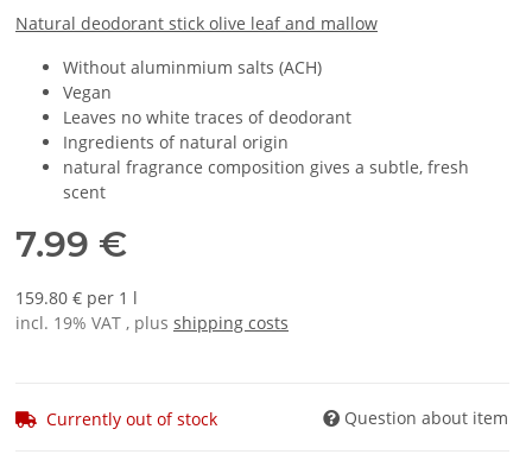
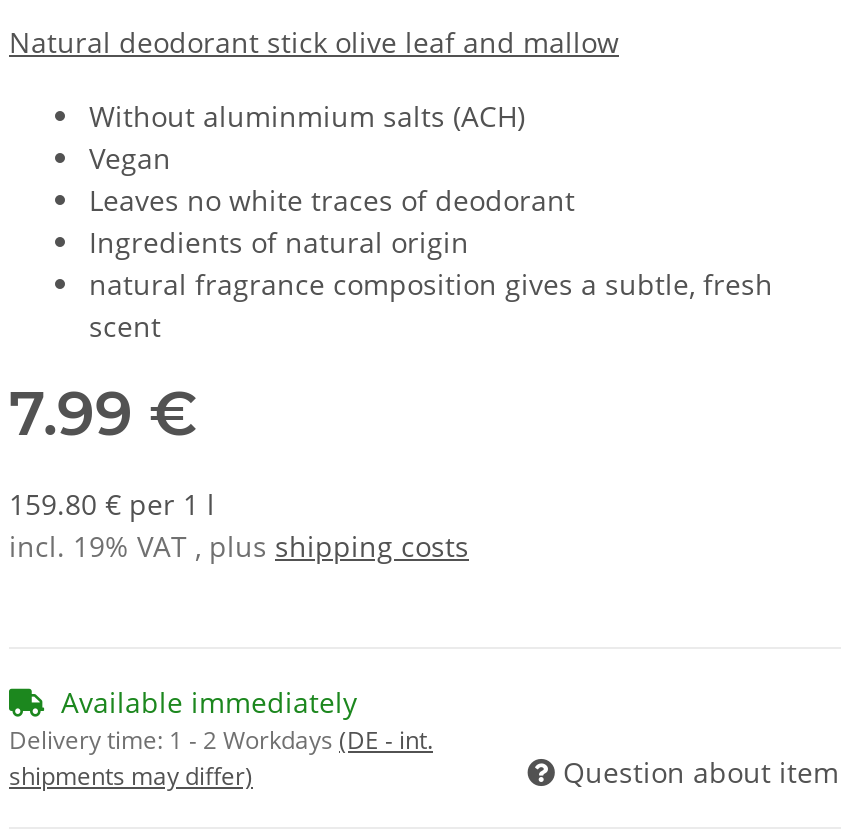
[46,407,217,430] Currently out of stock -> [9,683,433,793] Available immediately | Delivery time: 1 - 2 Workdays (DE - int. | shipments may differ)

